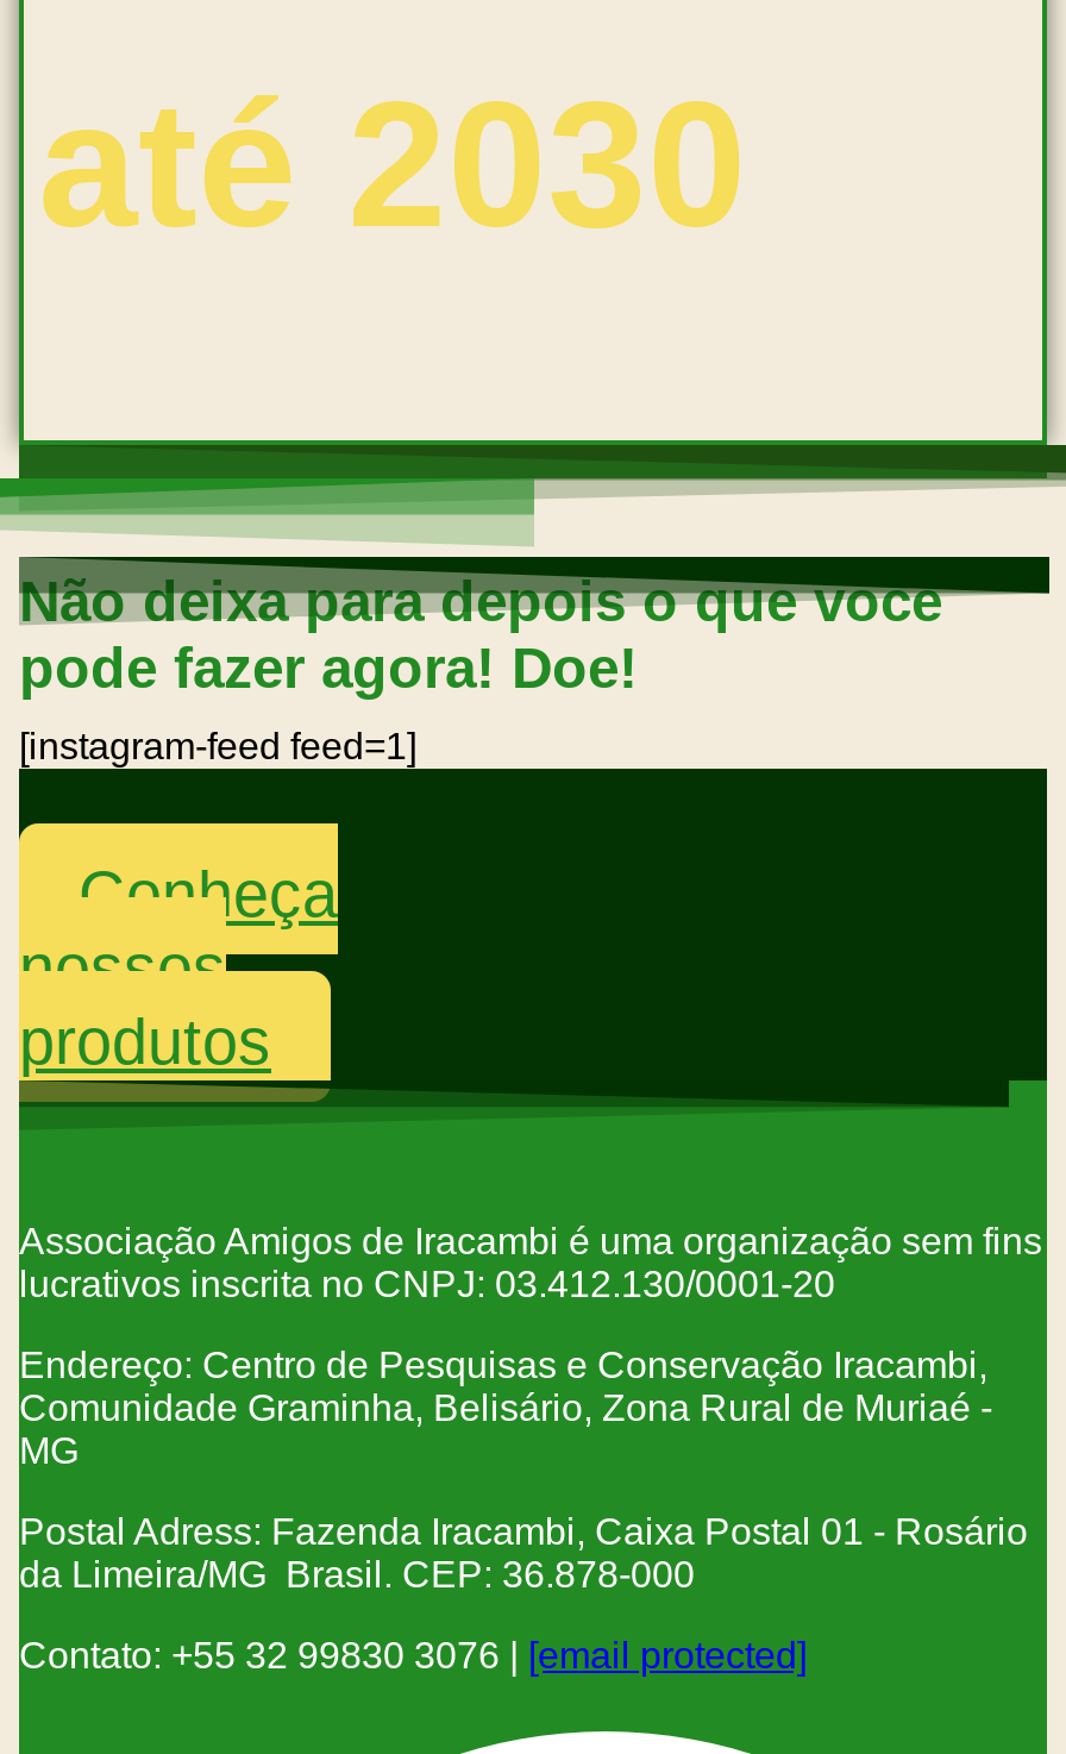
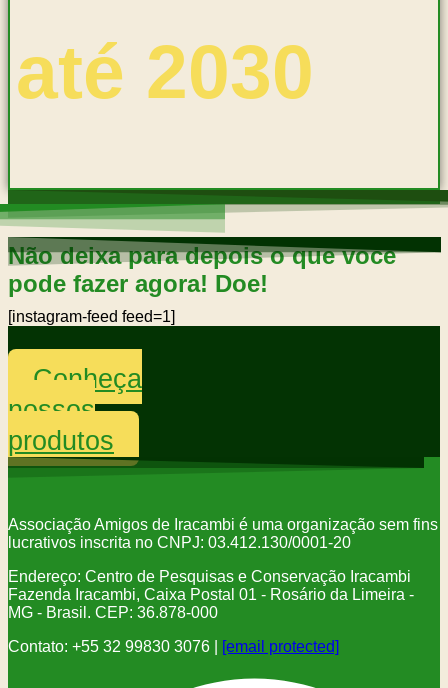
[19,1346,1028,1596] Endereço: Centro de Pesquisas e Conservação Iracambi, | Comunidade Graminha, Belisário, Zona Rural de Muriaé - | MG | Postal Adress: Fazenda Iracambi, Caixa Postal 01 - Rosário | da Limeira/MG Brasil. CEP: 36.878-000 -> [8,568,414,621] Endereço: Centro de Pesquisas e Conservação Iracambi | Fazenda Iracambi, Caixa Postal 01 - Rosário da Limeira - | MG - Brasil. CEP: 36.878-000

